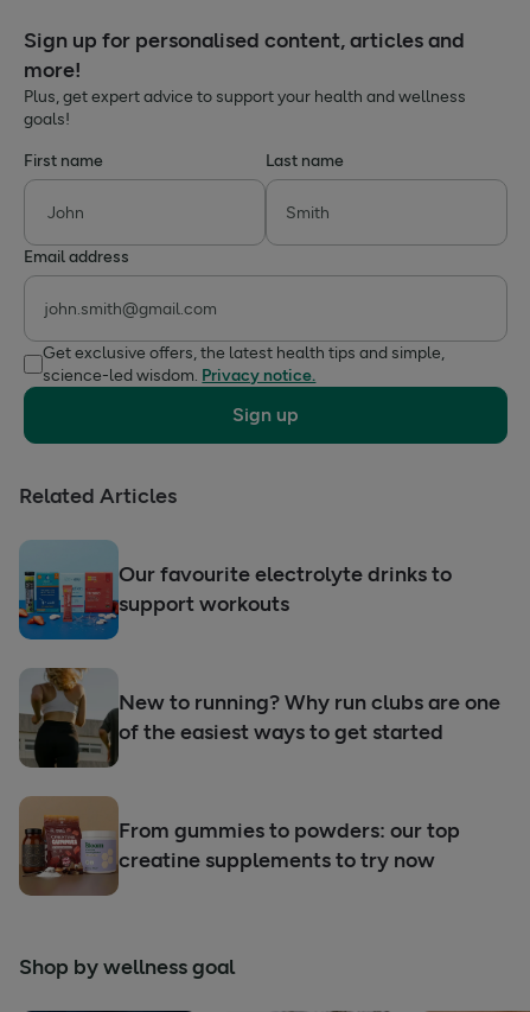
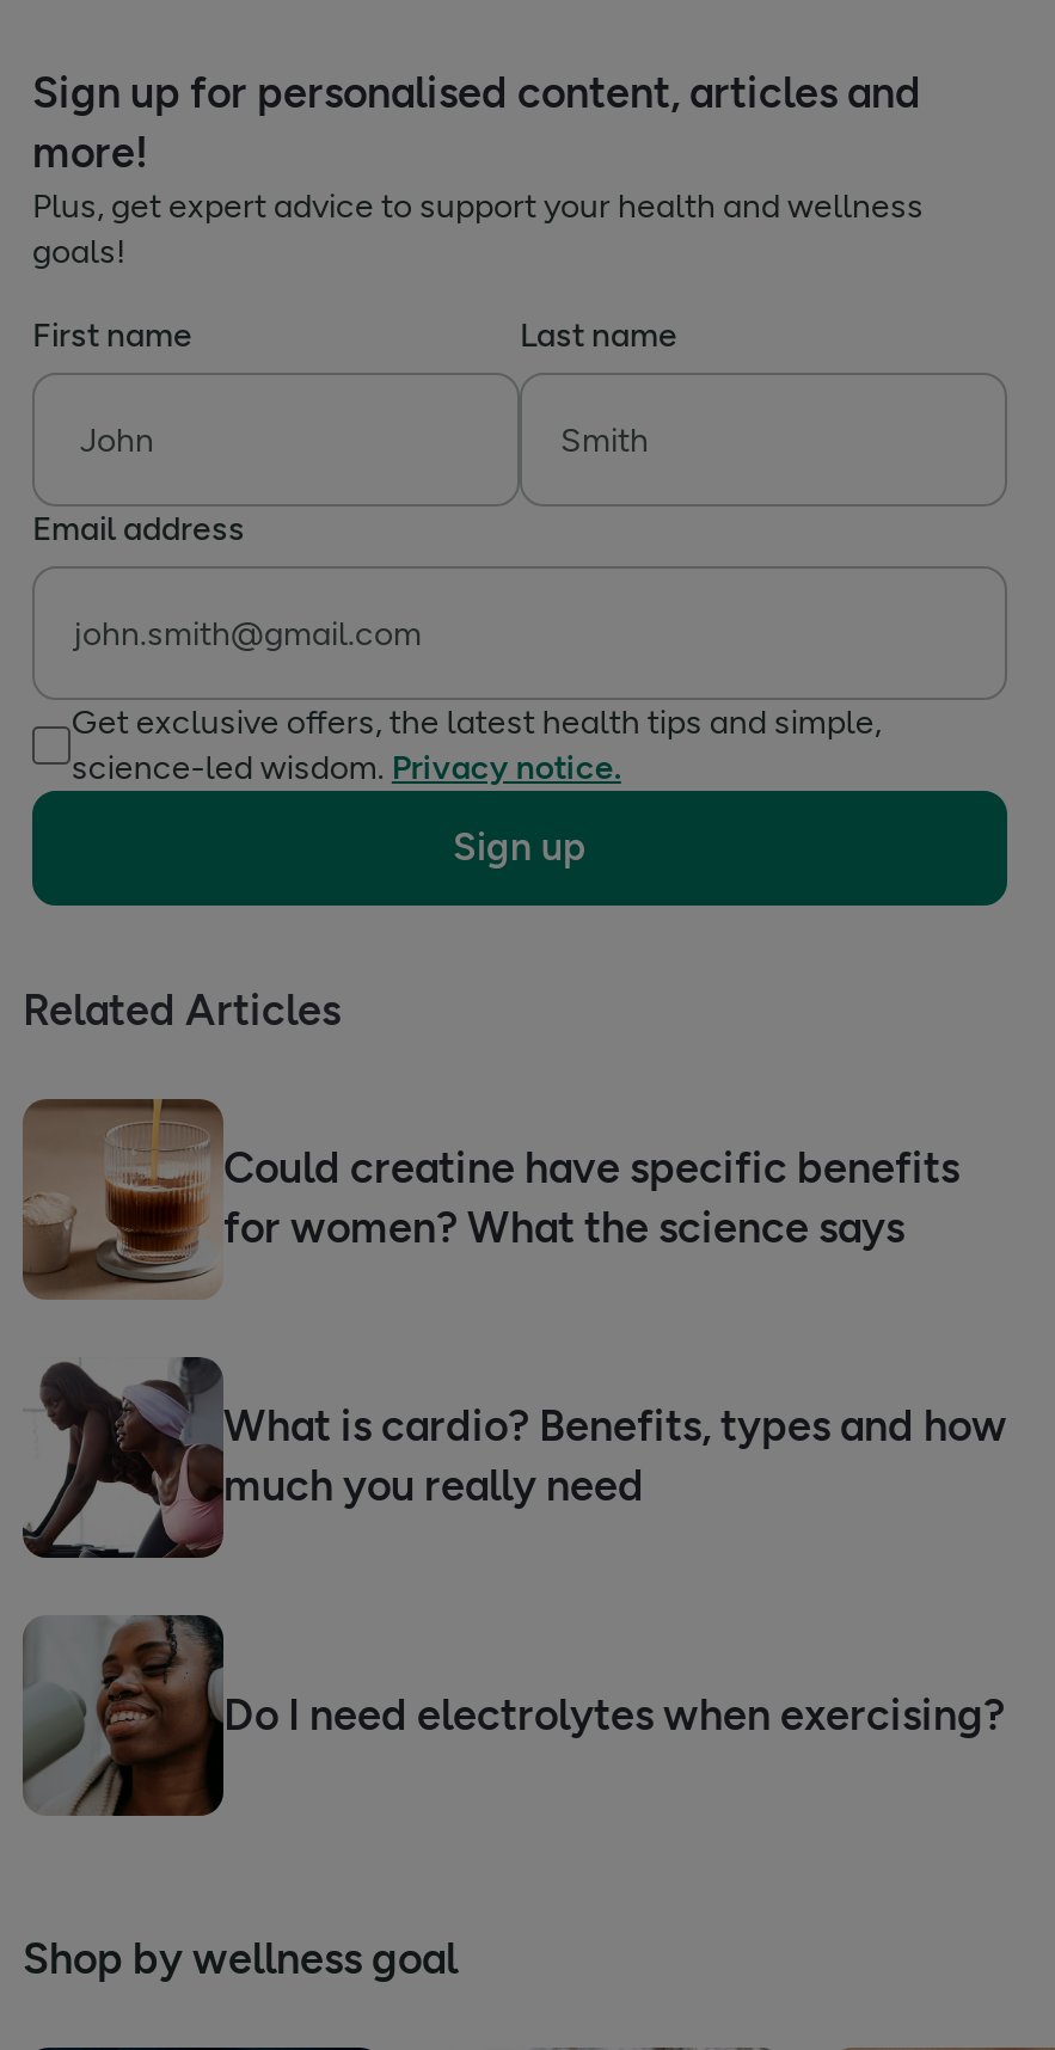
[18,540,452,641] [image] | Our favourite electrolyte drinks to | support workouts -> [20,1097,959,1302] [image] | Could creatine have specific benefits | for women? What the science says
[18,667,500,768] [image] | New to running? Why run clubs are one | of the easiest ways to get started -> [23,1355,1007,1558] [image] | What is cardio? Benefits, types and how | much you really need
[19,796,460,896] [image] | From gummies to powders: our top | creatine supplements to try now -> [23,1613,1014,1816] [image] | Do I need electrolytes when exercising?

